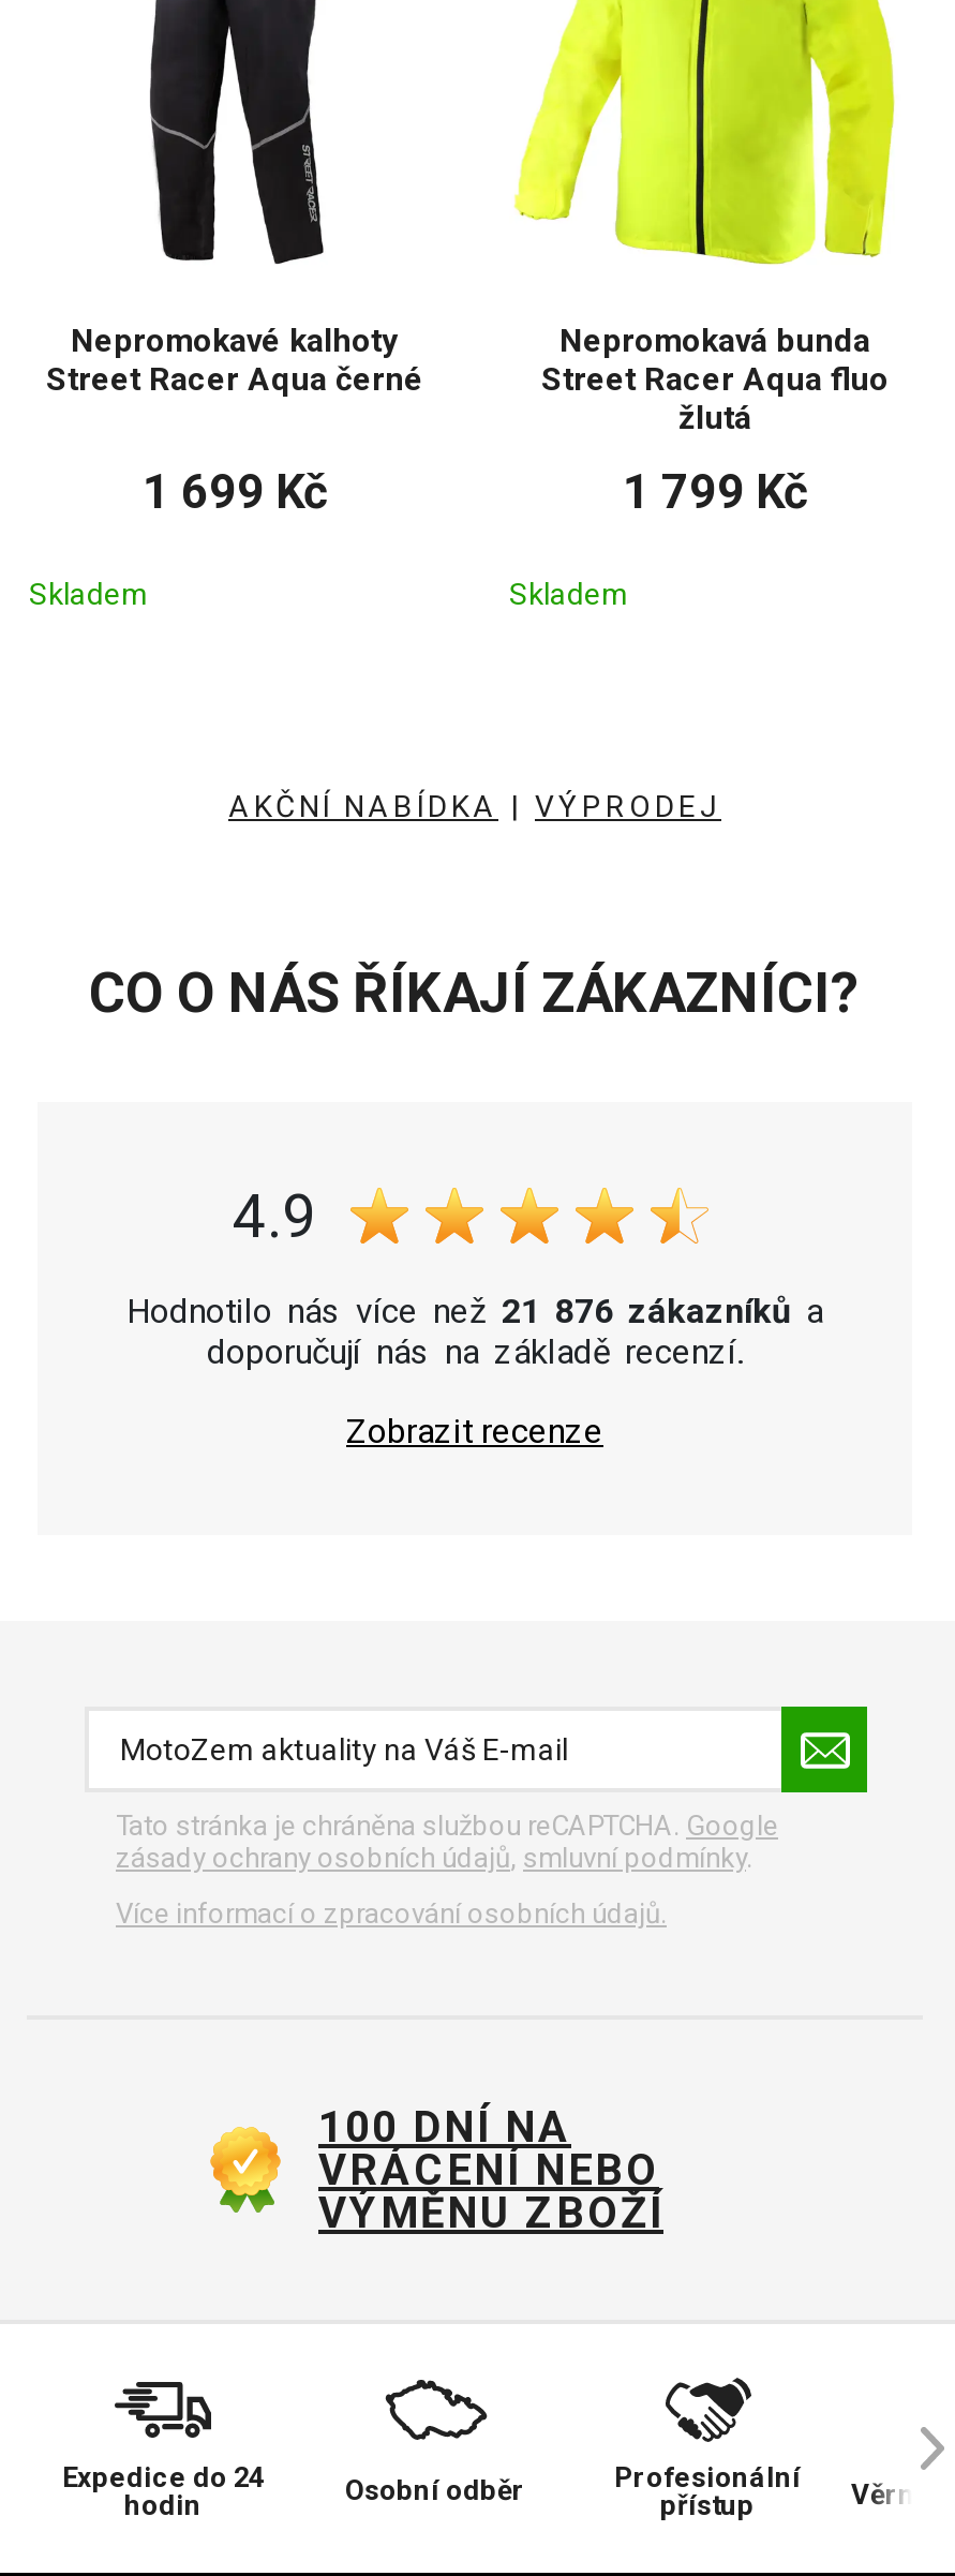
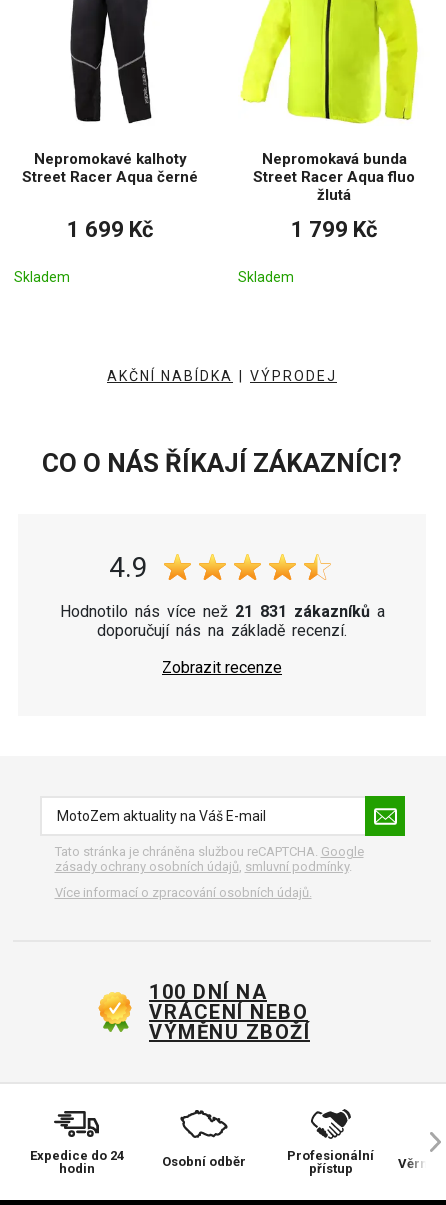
[126,1290,823,1331] Hodnotilo nás více než 21 876 zákazníků a -> [59,602,384,621] Hodnotilo nás více než 21 831 zákazníků a

